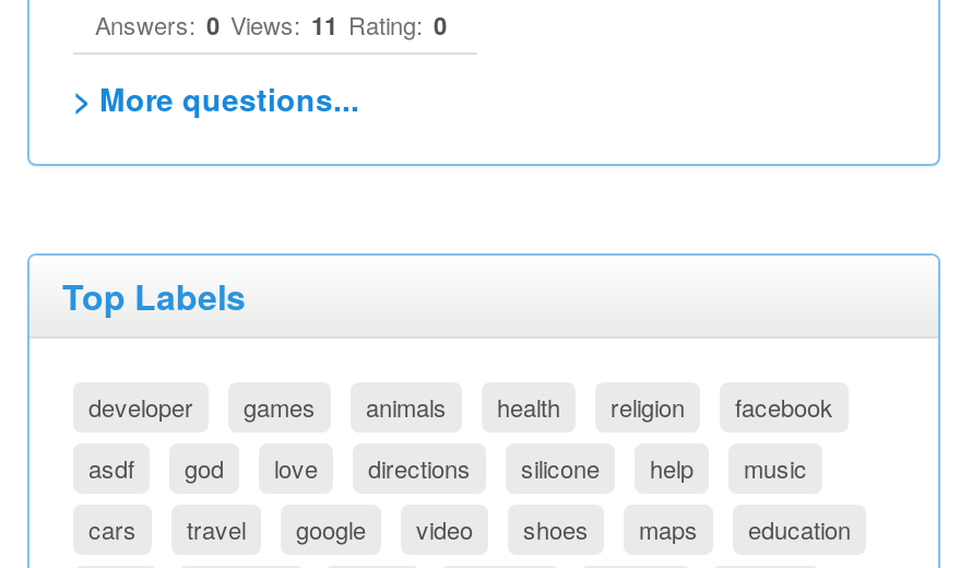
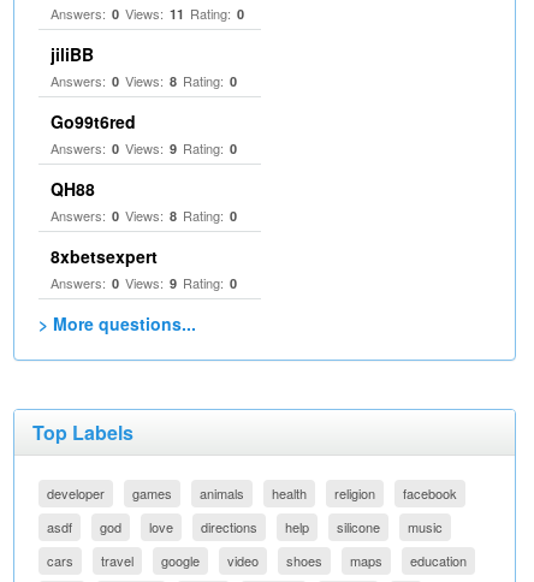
none -> [51,42,237,292] jiliBB | Answers: 0 Views: 8 Rating: 0 | Go99t6red | Answers: 0 Views: 9 Rating: 0 | QH88 | Answers: 0 Views: 8 Rating: 0 | 8xbetsexpert | Answers: 0 Views: 9 Rating: 0
moved [521,450,600,485] -> [337,517,380,536]: silicone

